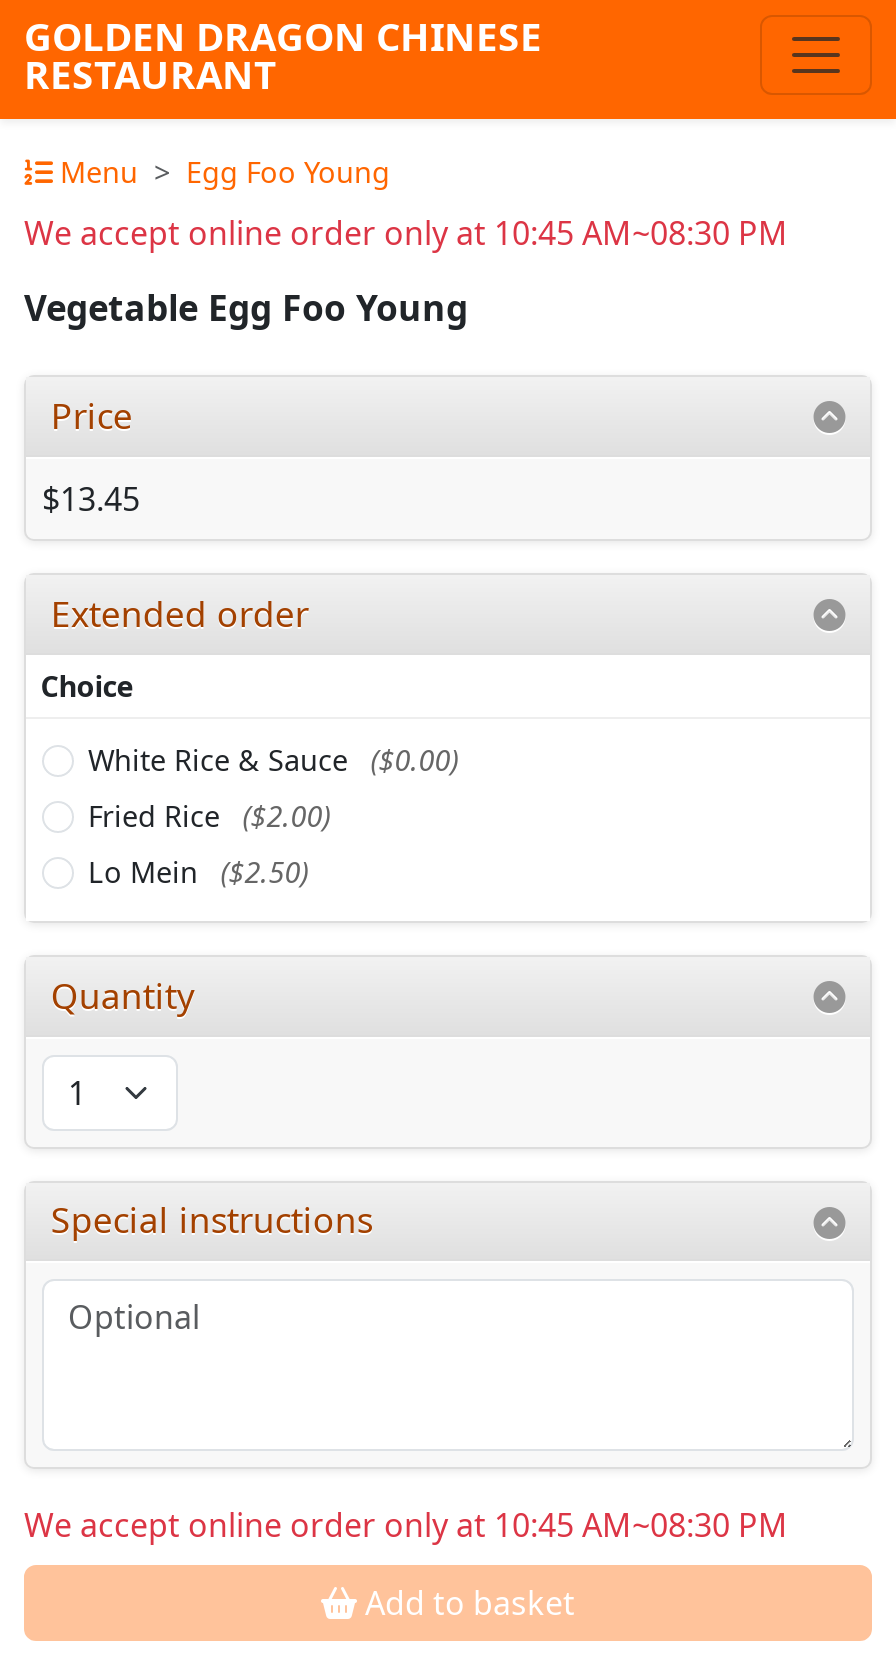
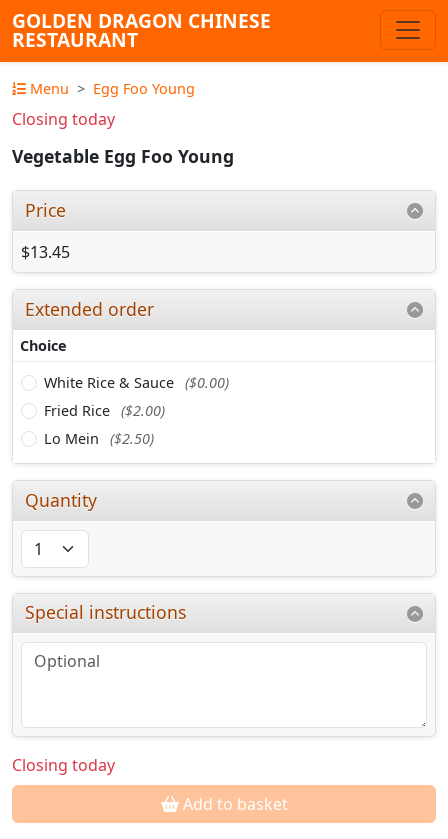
[24,211,788,255] We accept online order only at 10:45 AM~08:30 PM -> [12,108,115,130] Closing today
[24,1503,788,1547] We accept online order only at 10:45 AM~08:30 PM -> [12,754,115,776] Closing today

